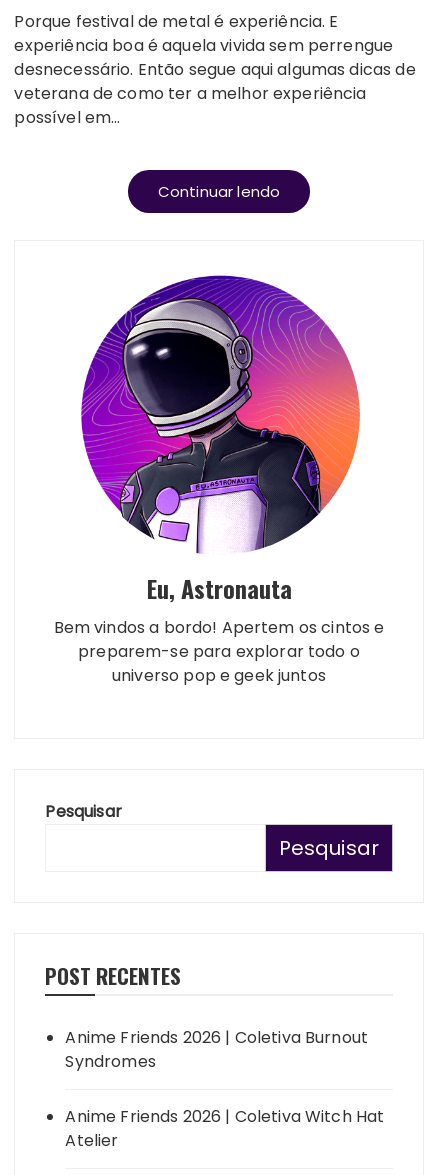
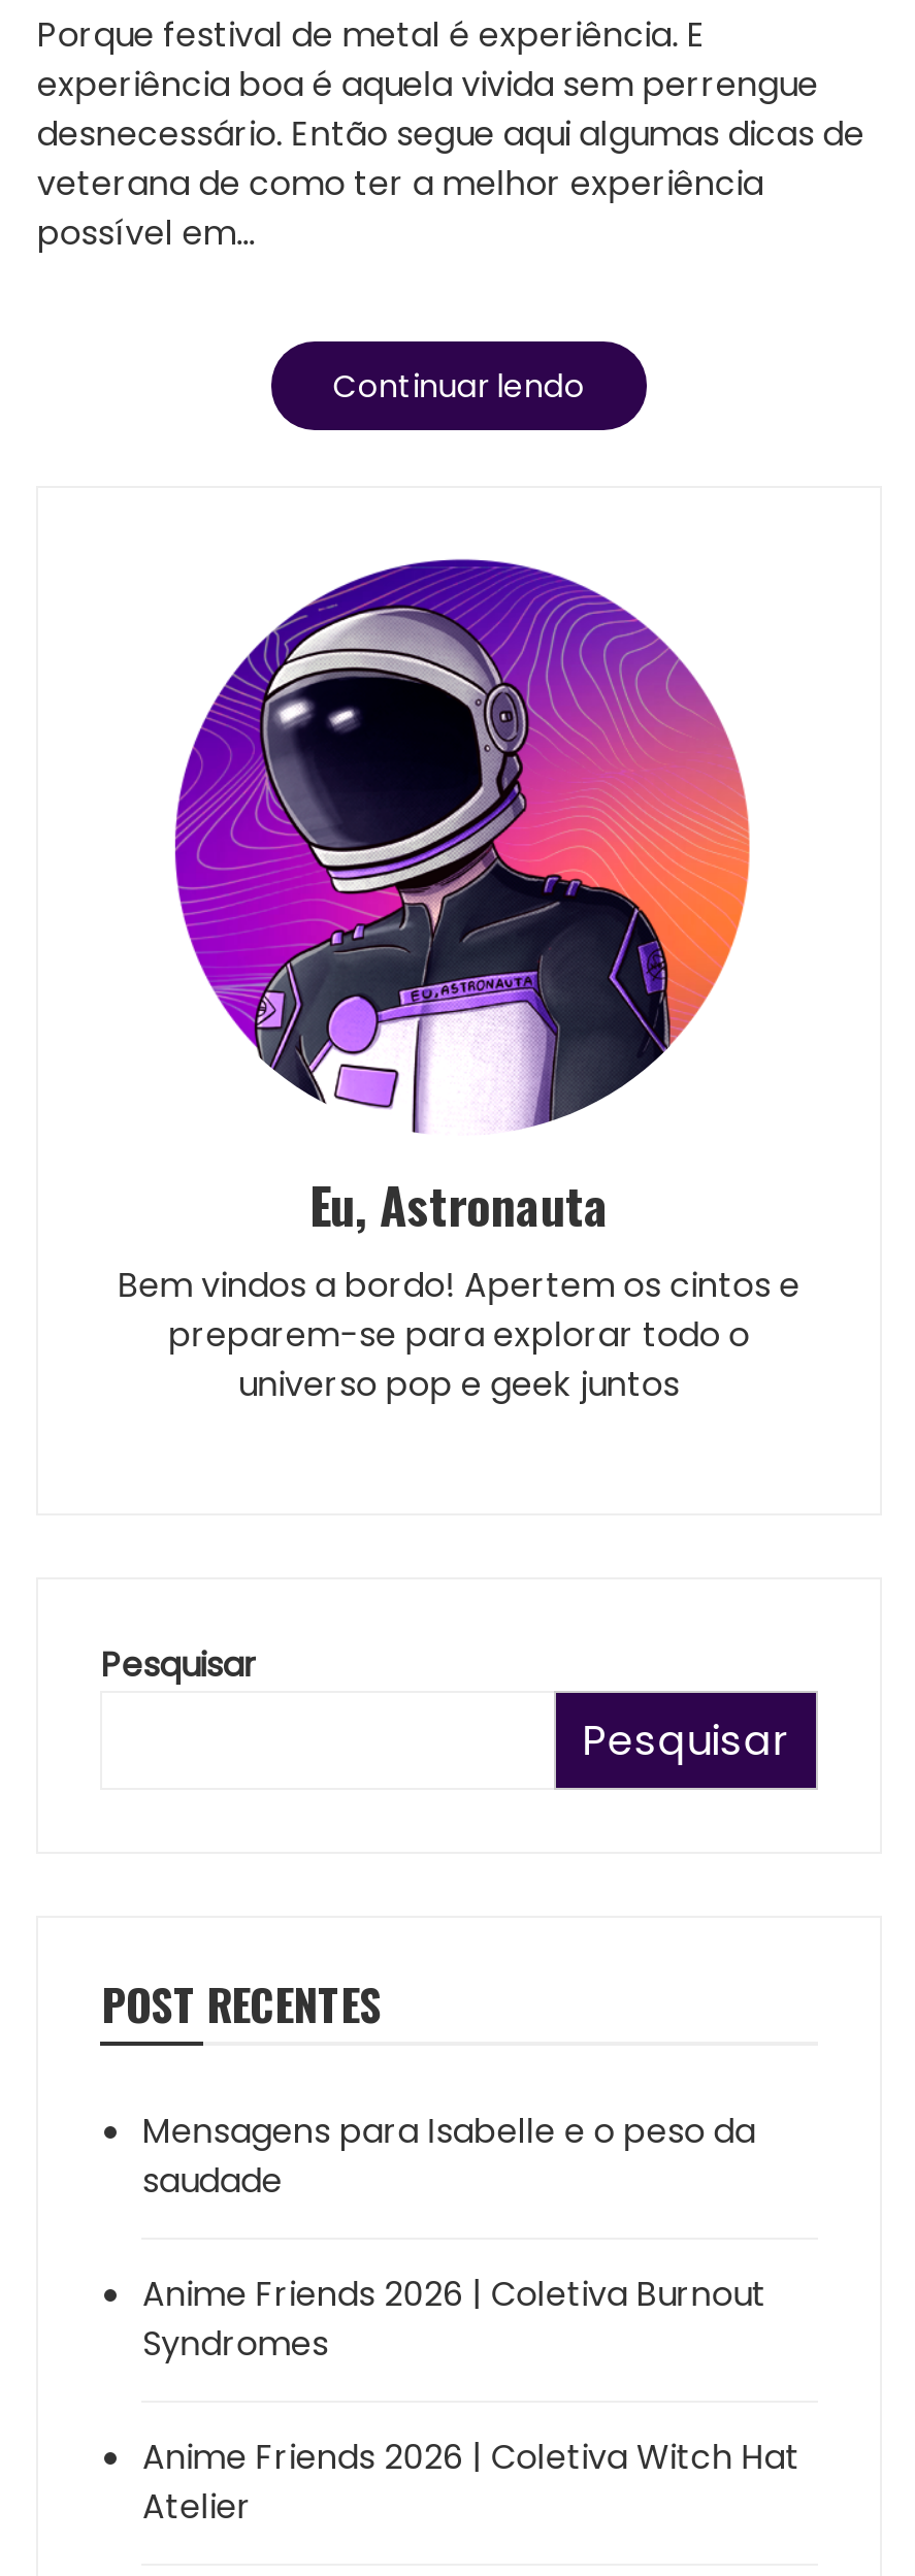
none -> [142,2108,756,2205] Mensagens para Isabelle e o peso da | saudade

